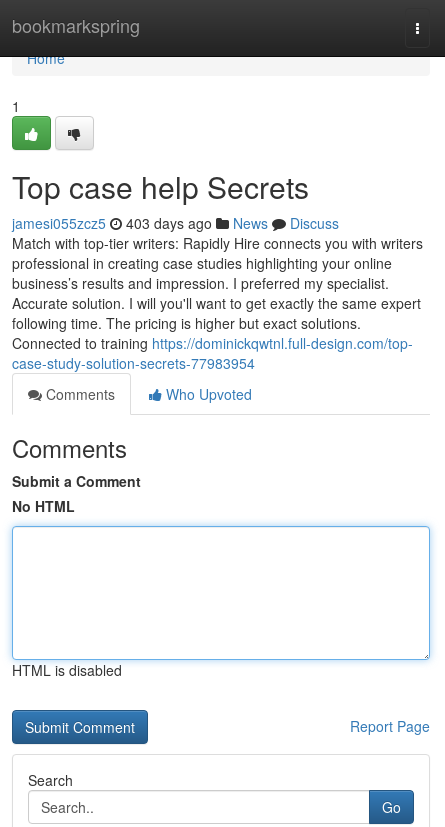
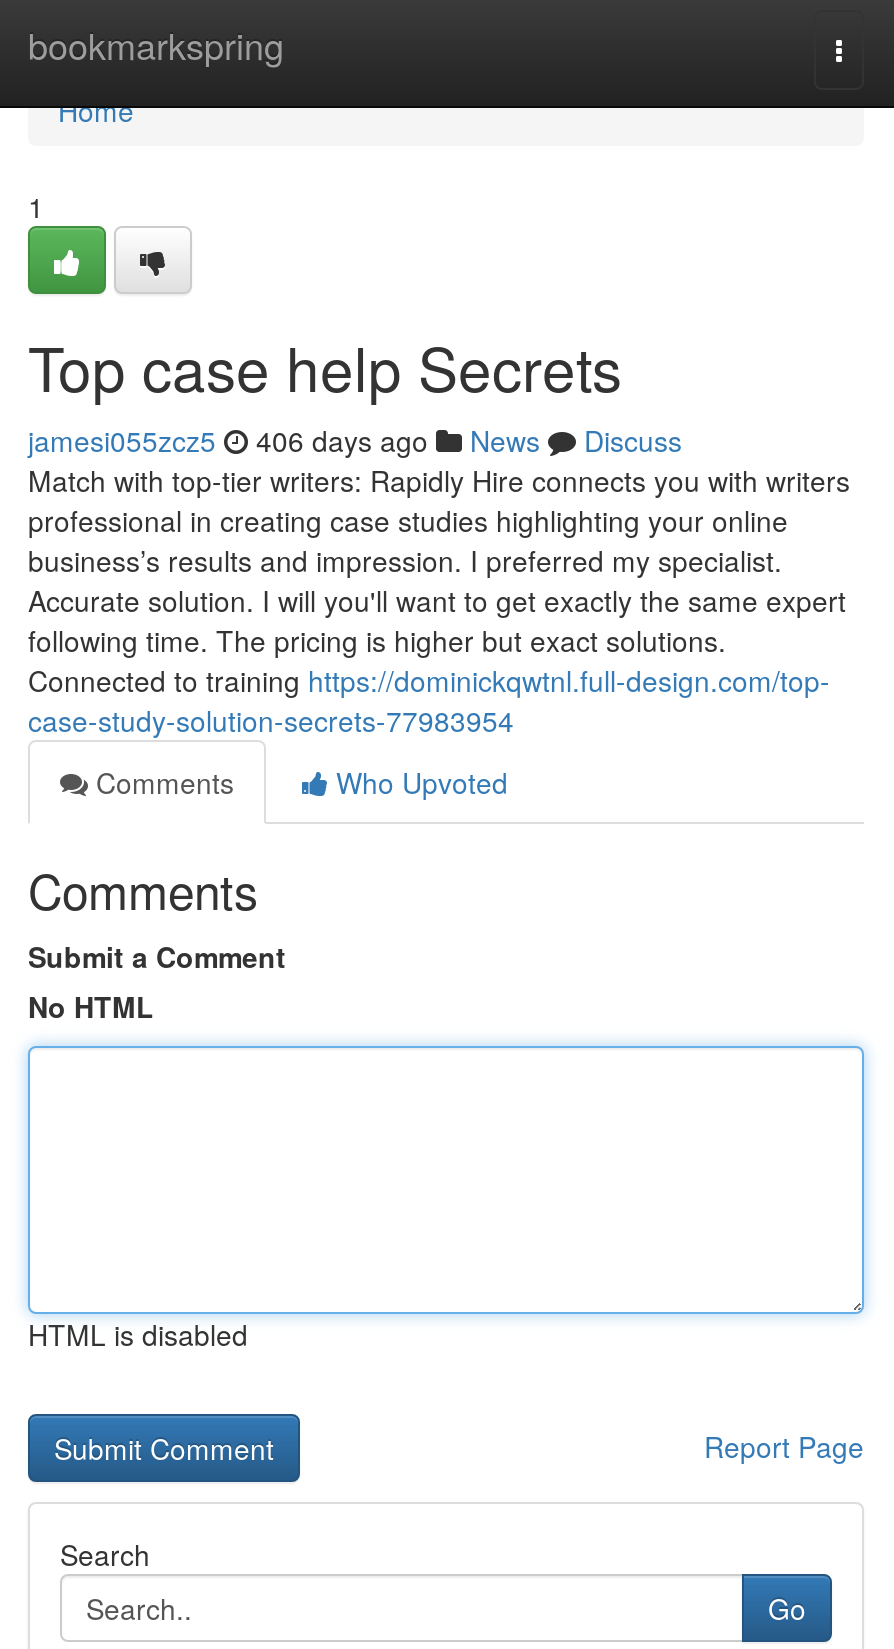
[12,213,339,233] jamesi055zcz5 403 days ago News Discuss -> [28,420,682,460] jamesi055zcz5 406 days ago News Discuss

